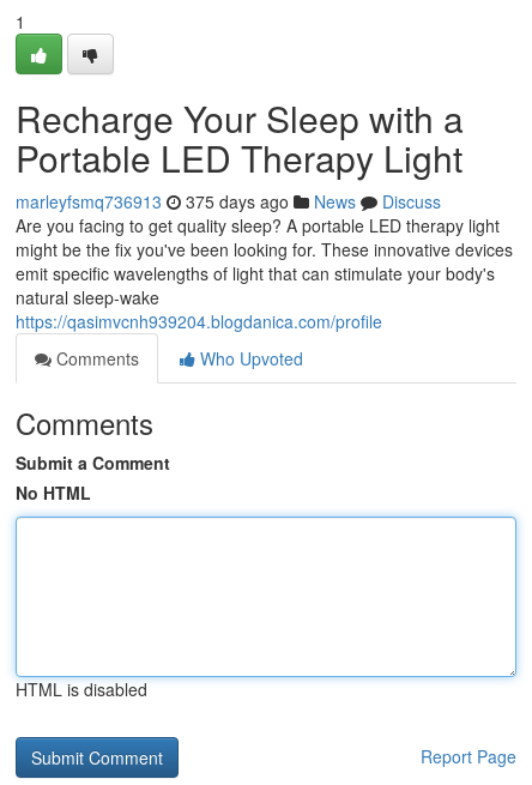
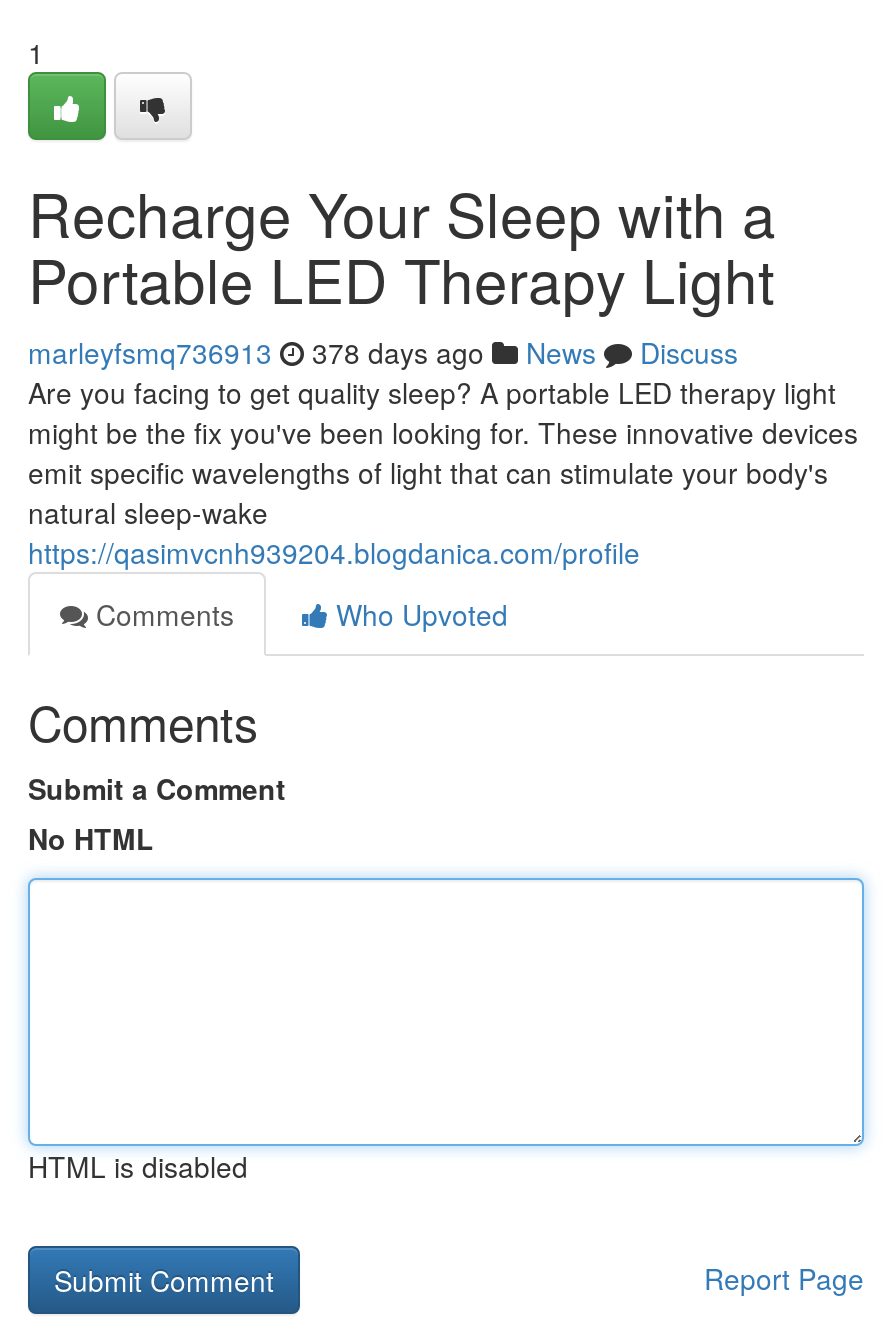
[16,189,441,213] marleyfsmq736913 375 days ago News Discuss -> [28,332,738,372] marleyfsmq736913 378 days ago News Discuss

